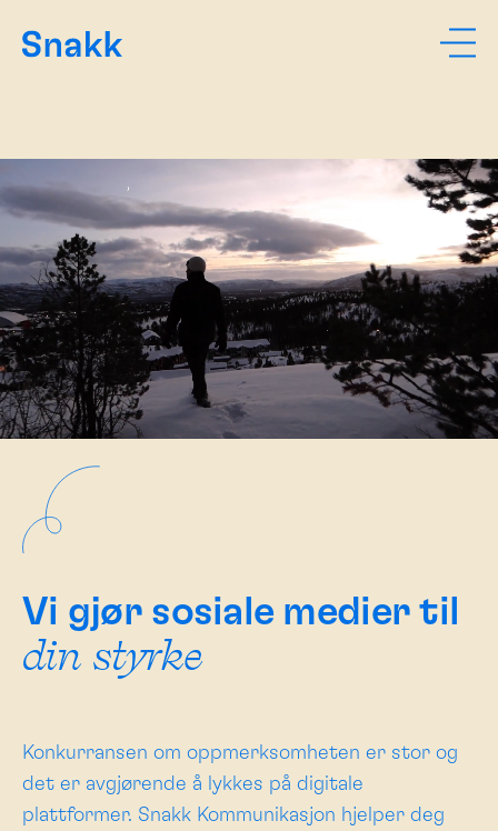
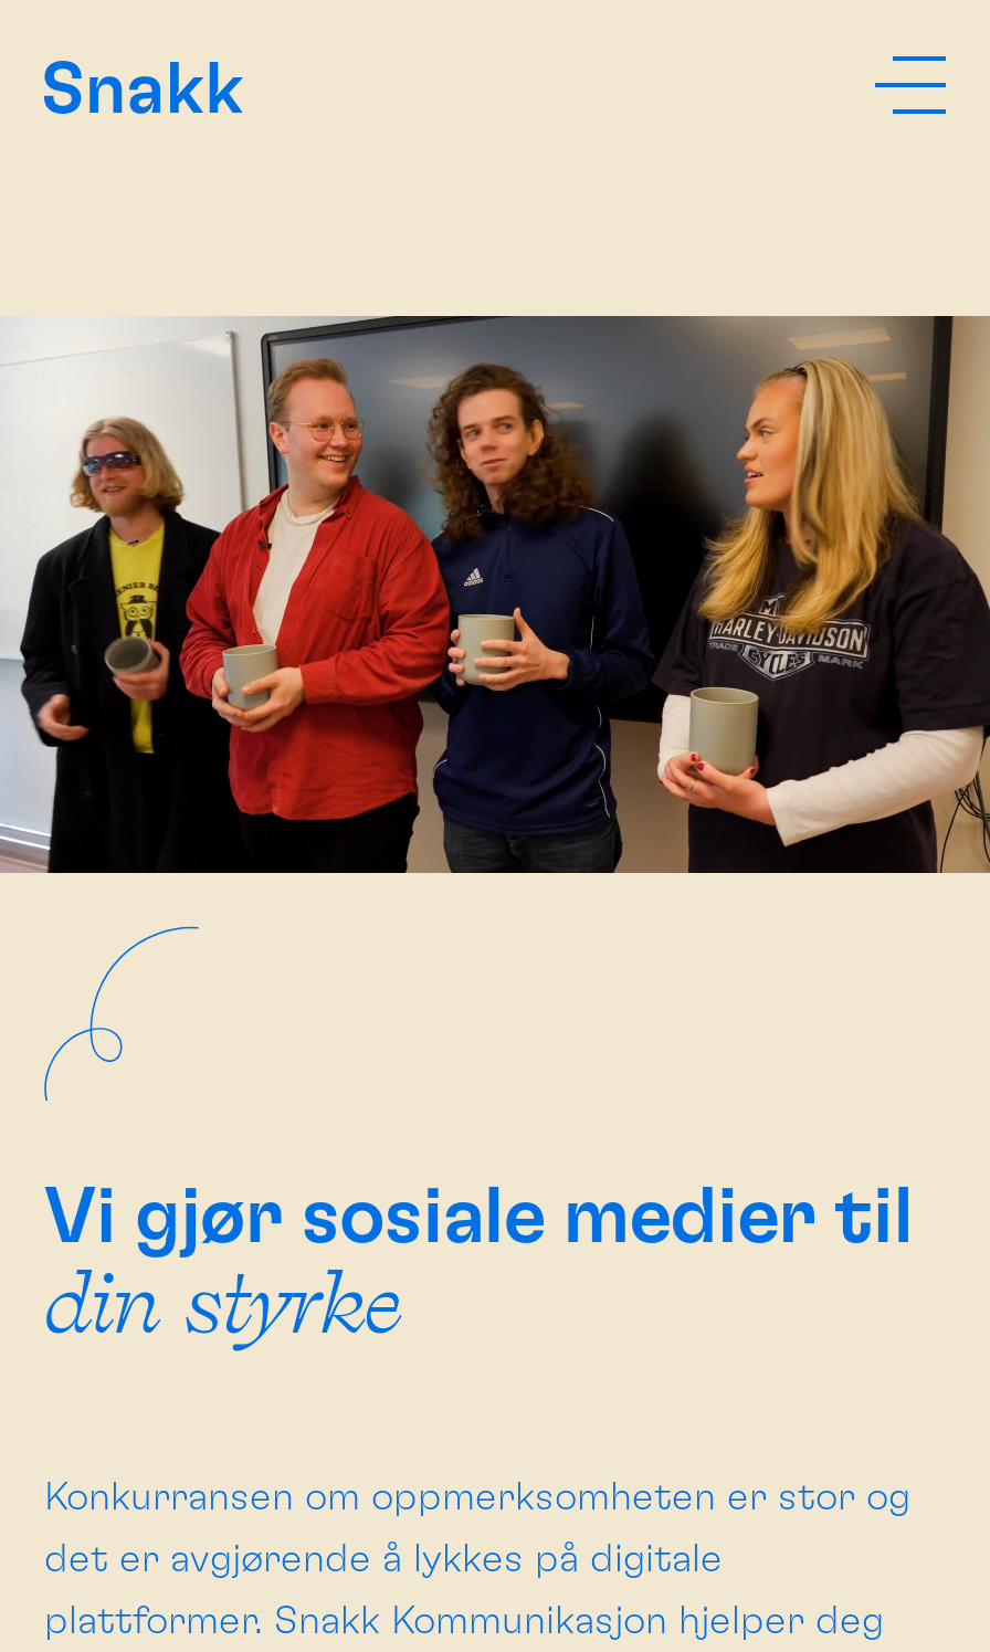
[3,158,495,440] [image] -> [7,314,983,875] [image]

